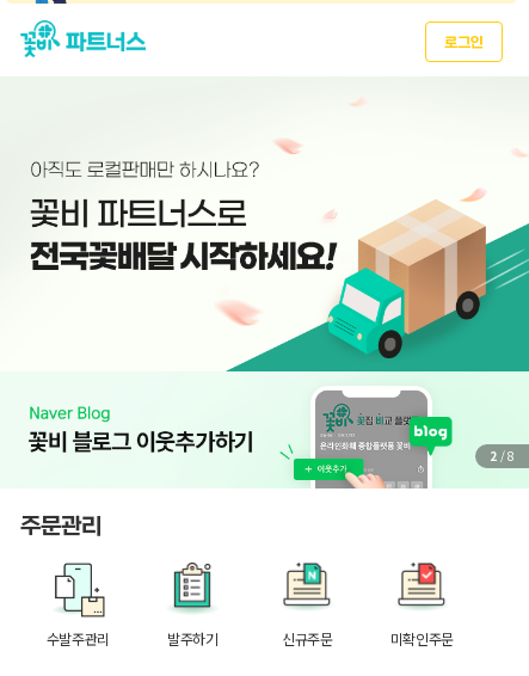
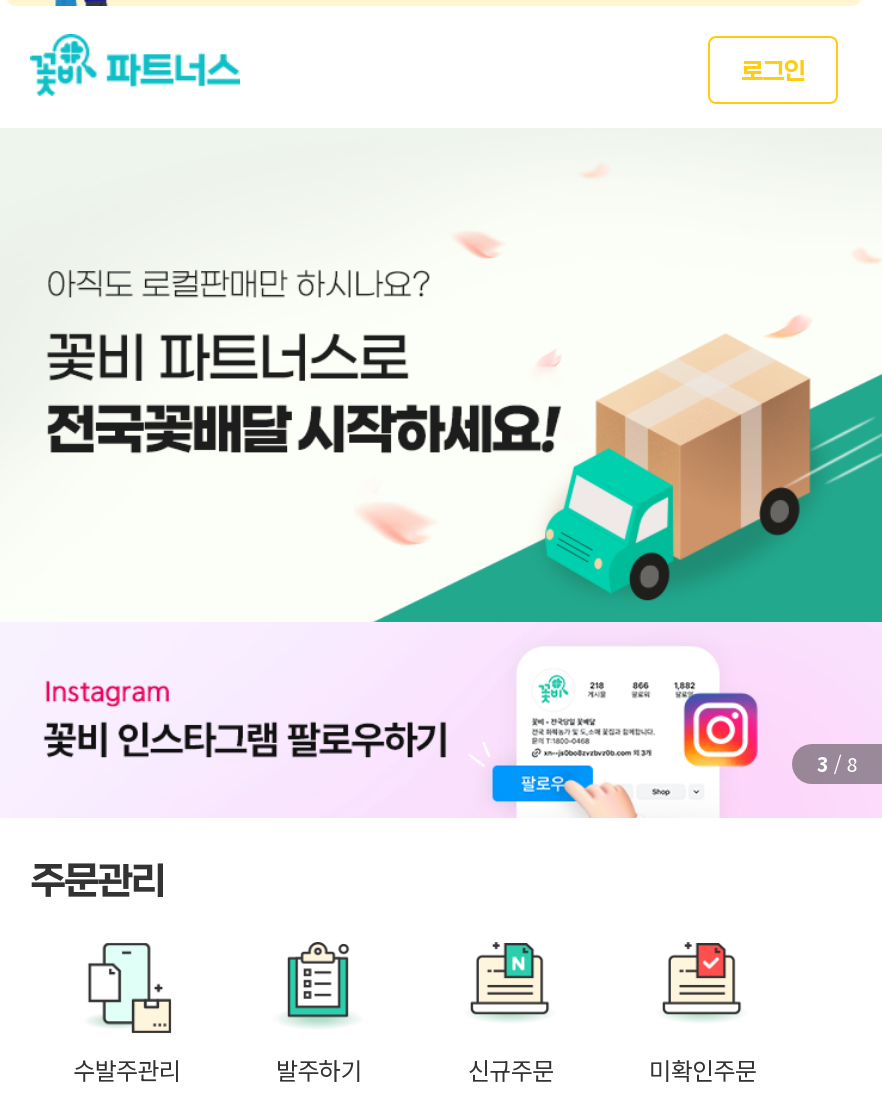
[29,374,525,490] [image] | 2 / 8 -> [44,624,876,818] [image] | 3 / 8

